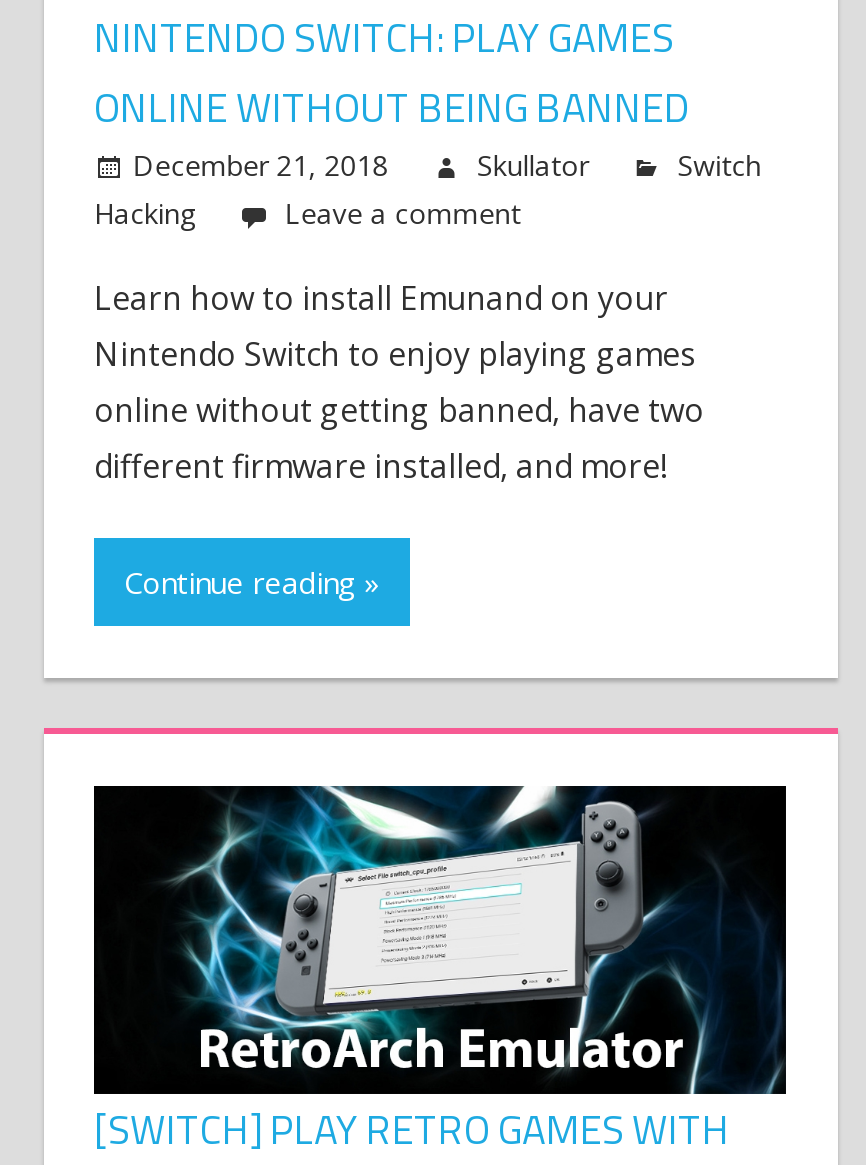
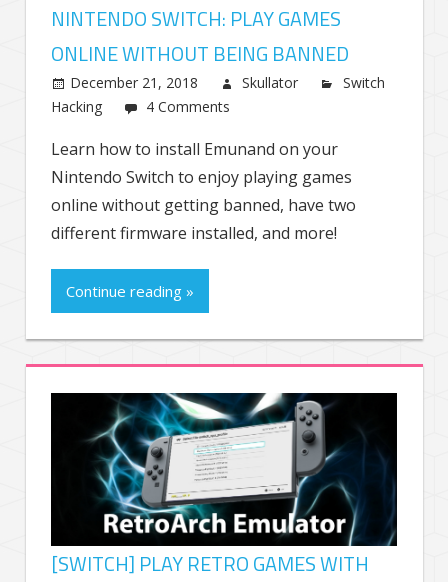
[284,194,520,232] Leave a comment -> [146,97,230,116] 4 Comments

